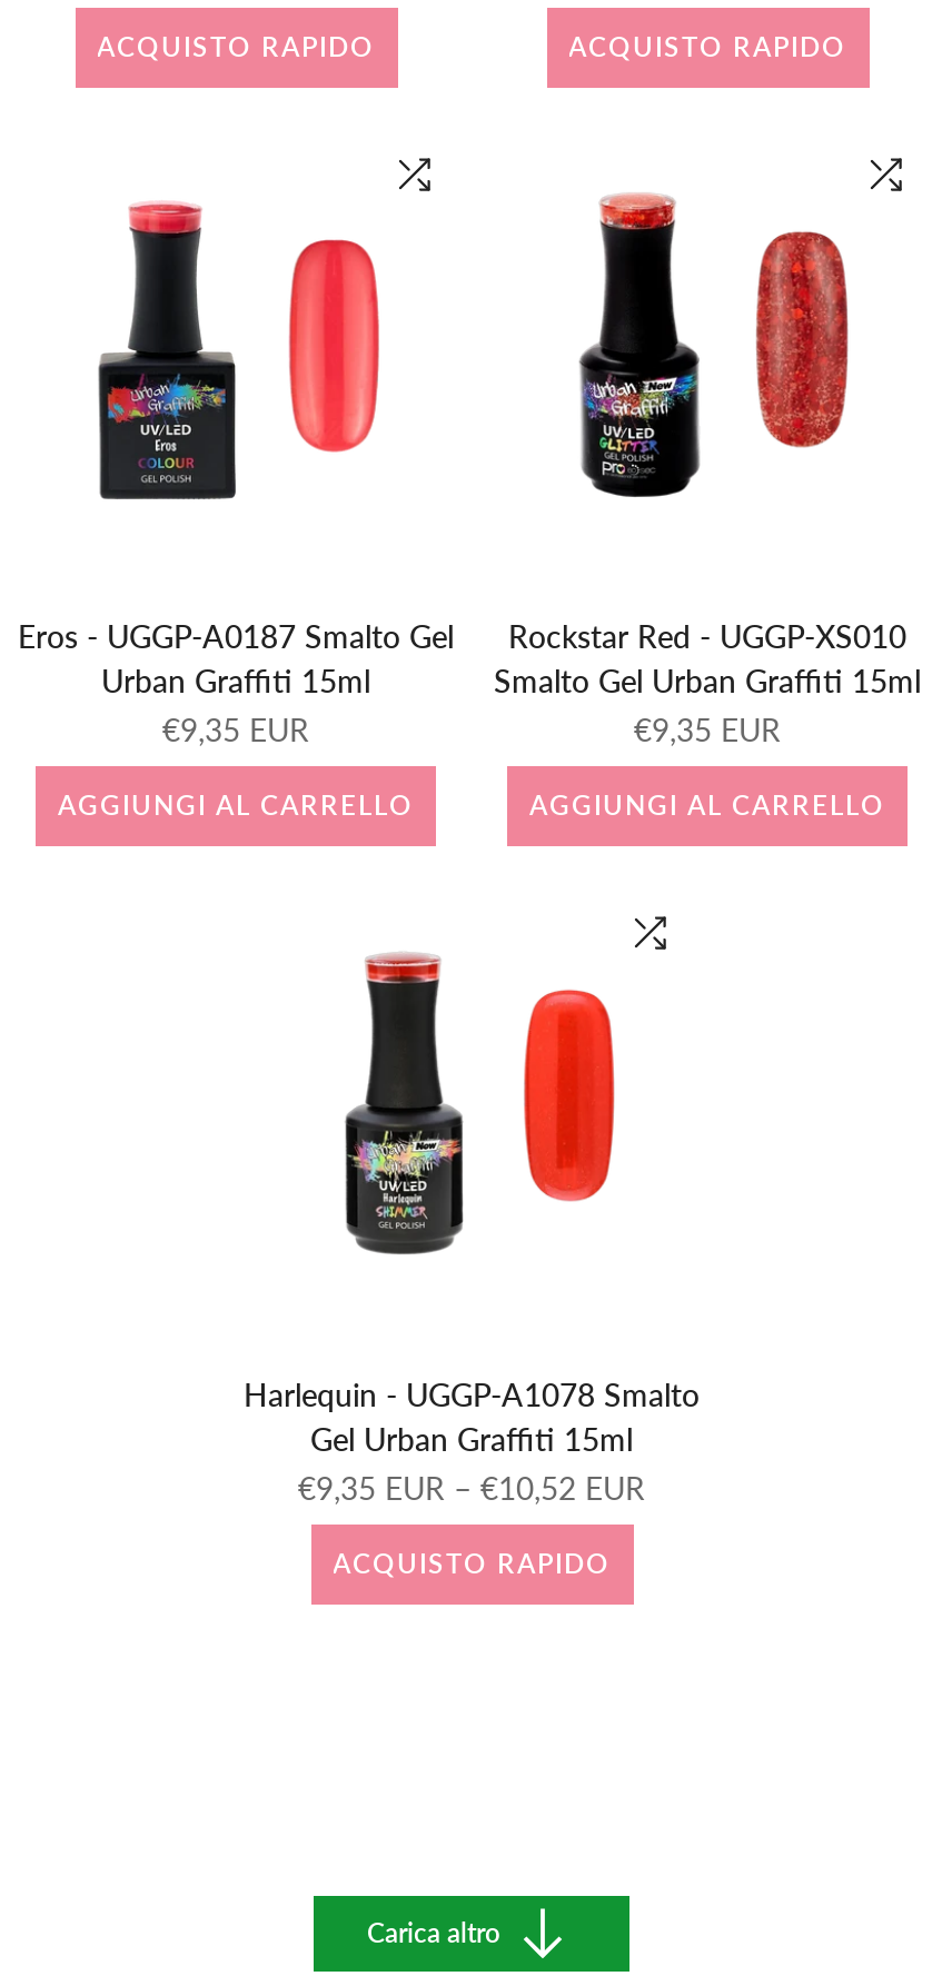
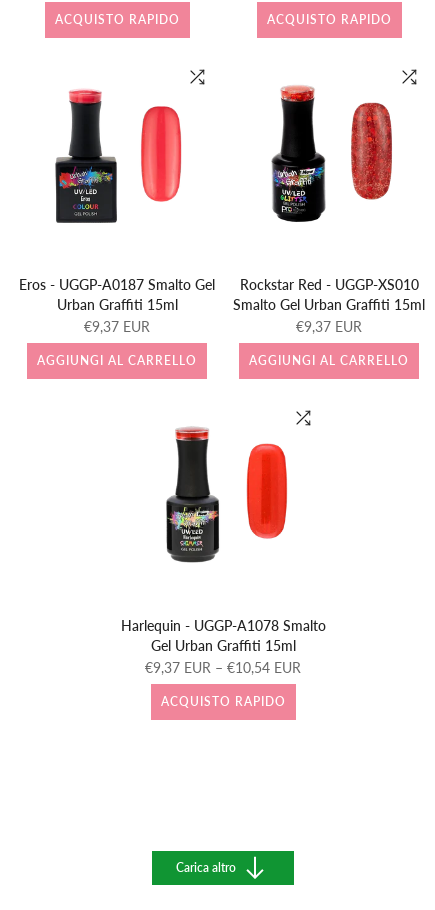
[162,710,309,748] €9,35 EUR -> [84,318,150,335] €9,37 EUR
[634,710,781,748] €9,35 EUR -> [296,318,362,335] €9,37 EUR
[298,1468,645,1506] €9,35 EUR – €10,52 EUR -> [145,659,301,676] €9,37 EUR – €10,54 EUR

